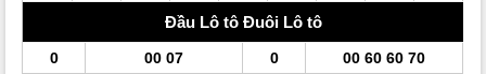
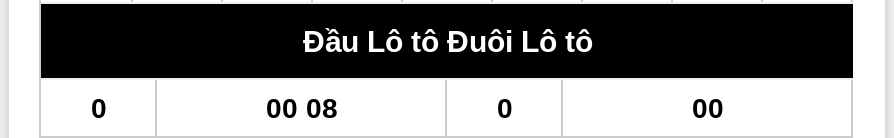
[145,50,184,67] 00 07 -> [266,93,338,125] 00 08
[343,50,426,67] 00 60 60 70 -> [692,93,724,125] 00

